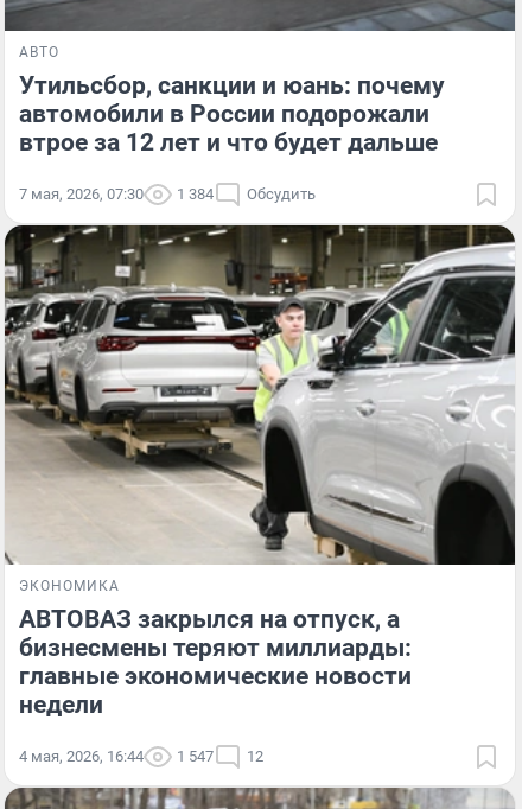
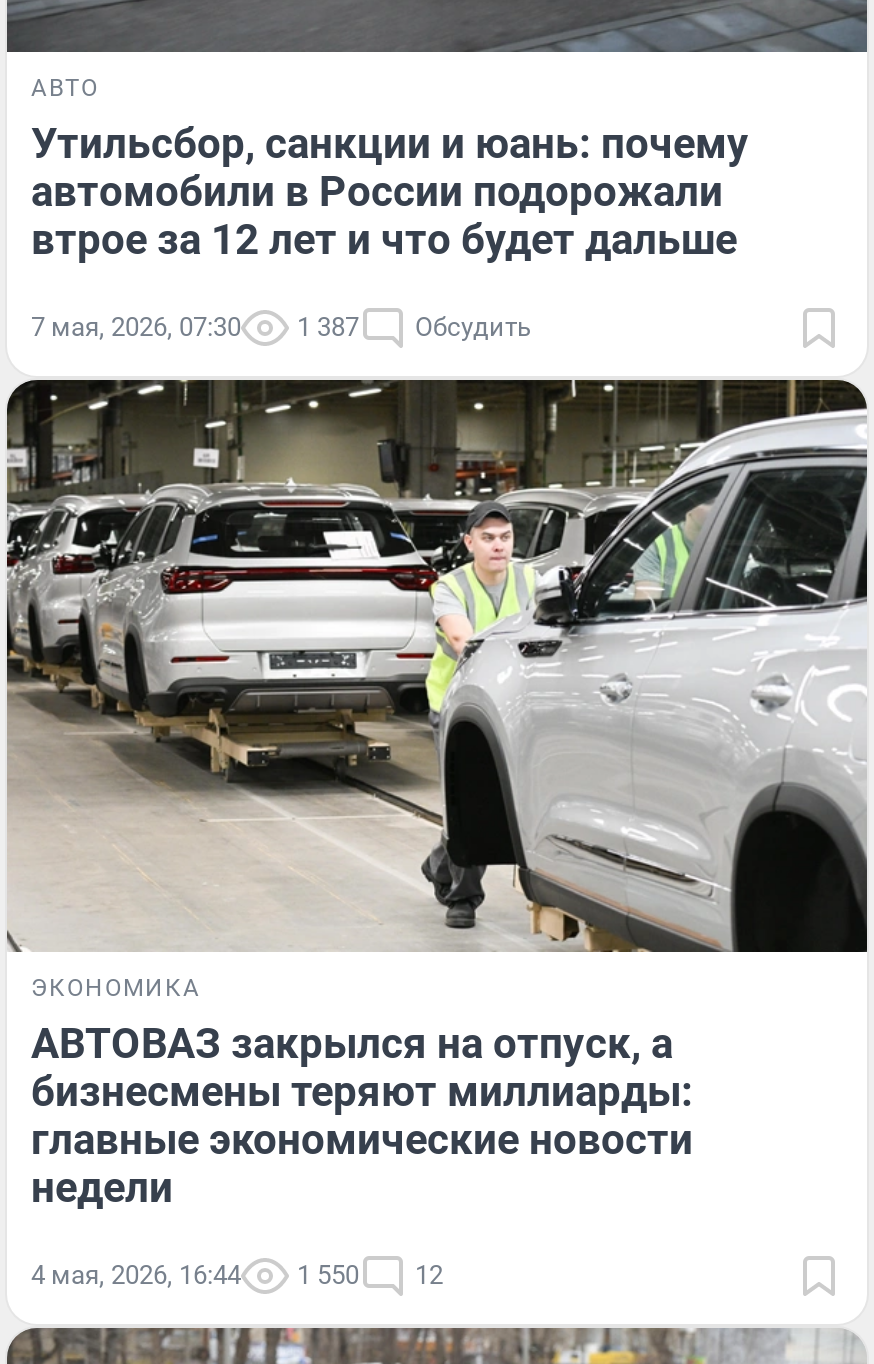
[19,184,316,202] 7 мая, 2026, 07:30 1 384 Обсудить -> [31,311,531,341] 7 мая, 2026, 07:30 1 387 Обсудить
[19,748,263,765] 4 мая, 2026, 16:44 1 547 12 -> [31,1260,443,1290] 4 мая, 2026, 16:44 1 550 12

